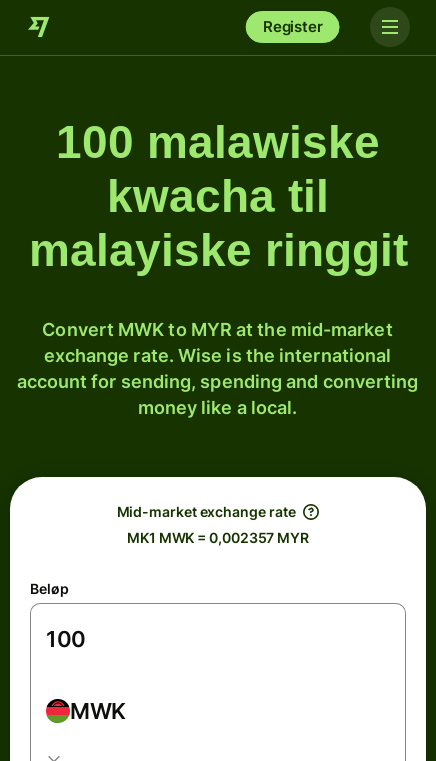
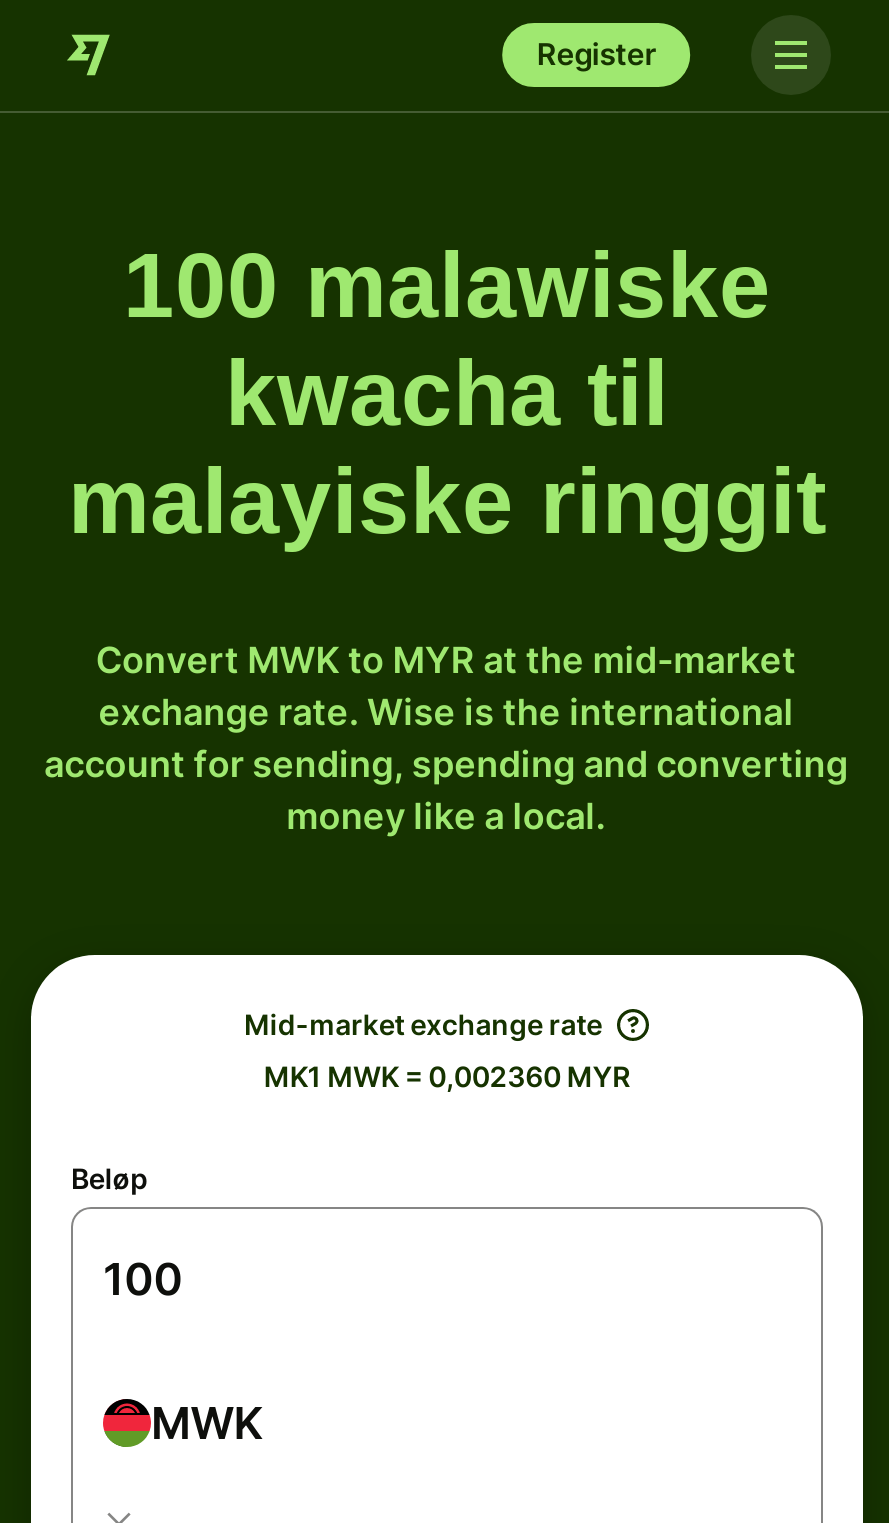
[127,529,309,546] MK1 MWK = 0,002357 MYR -> [264,1059,630,1093] MK1 MWK = 0,002360 MYR

